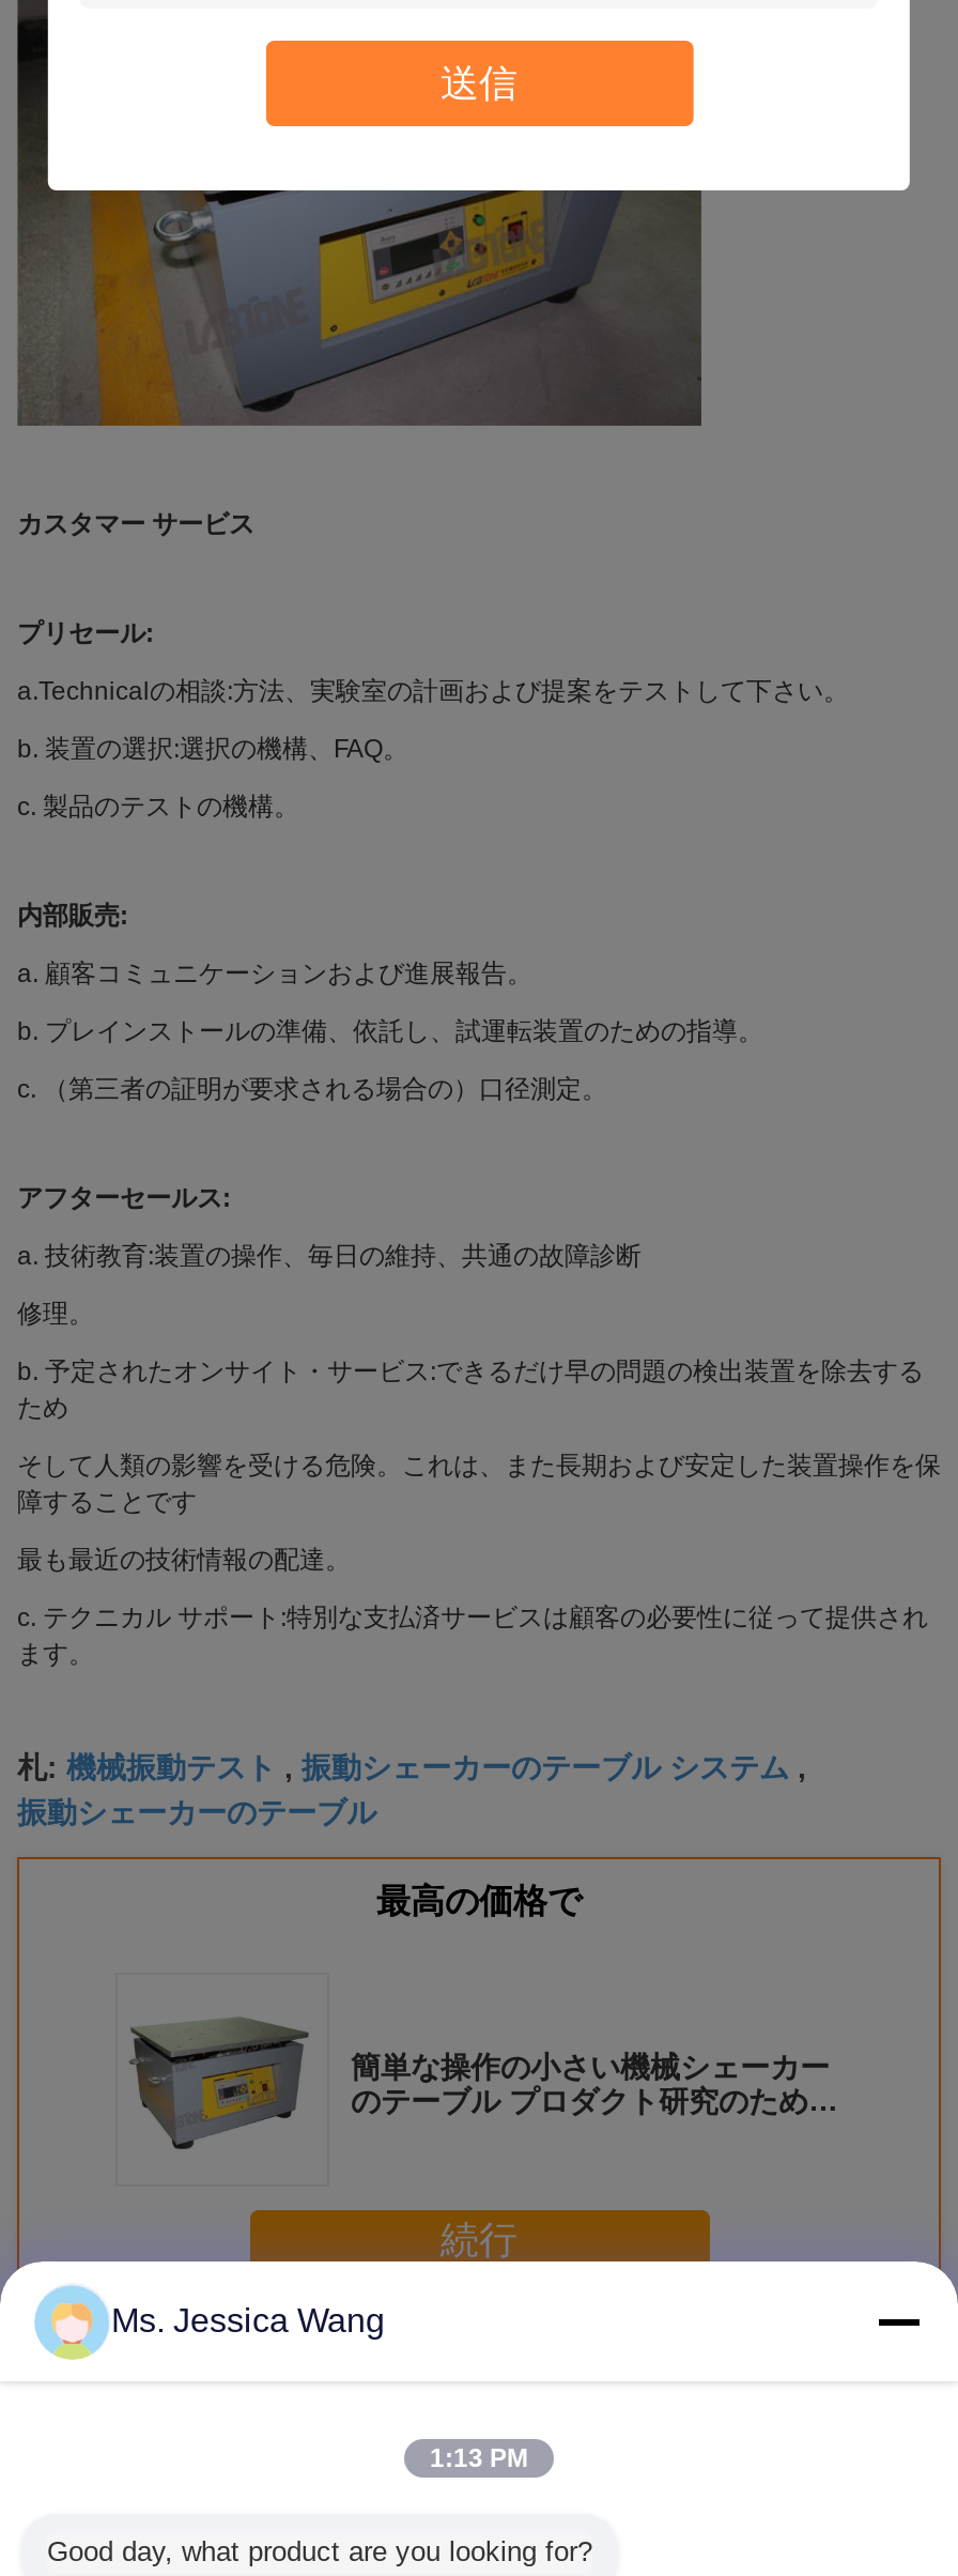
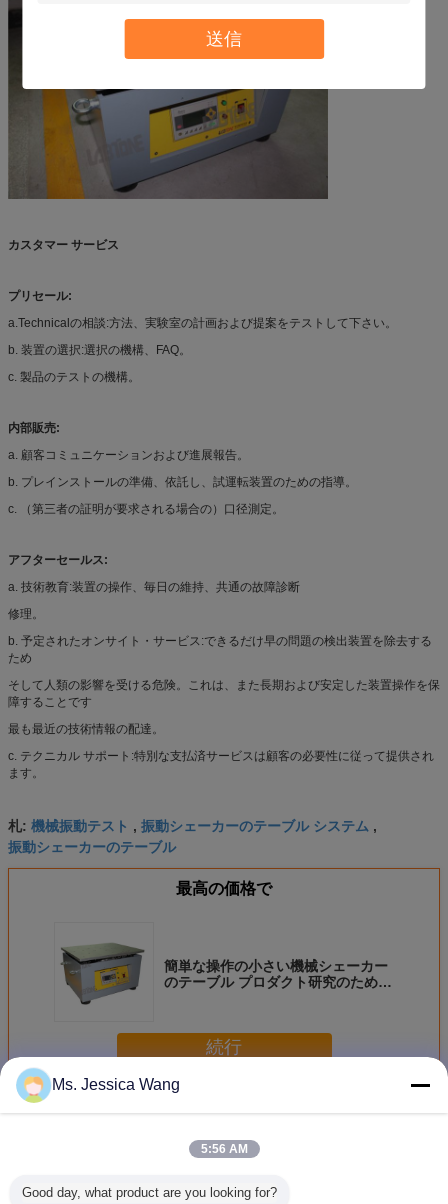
[430,2443,528,2473] 1:13 PM -> [200,1142,247,1156] 5:56 AM

